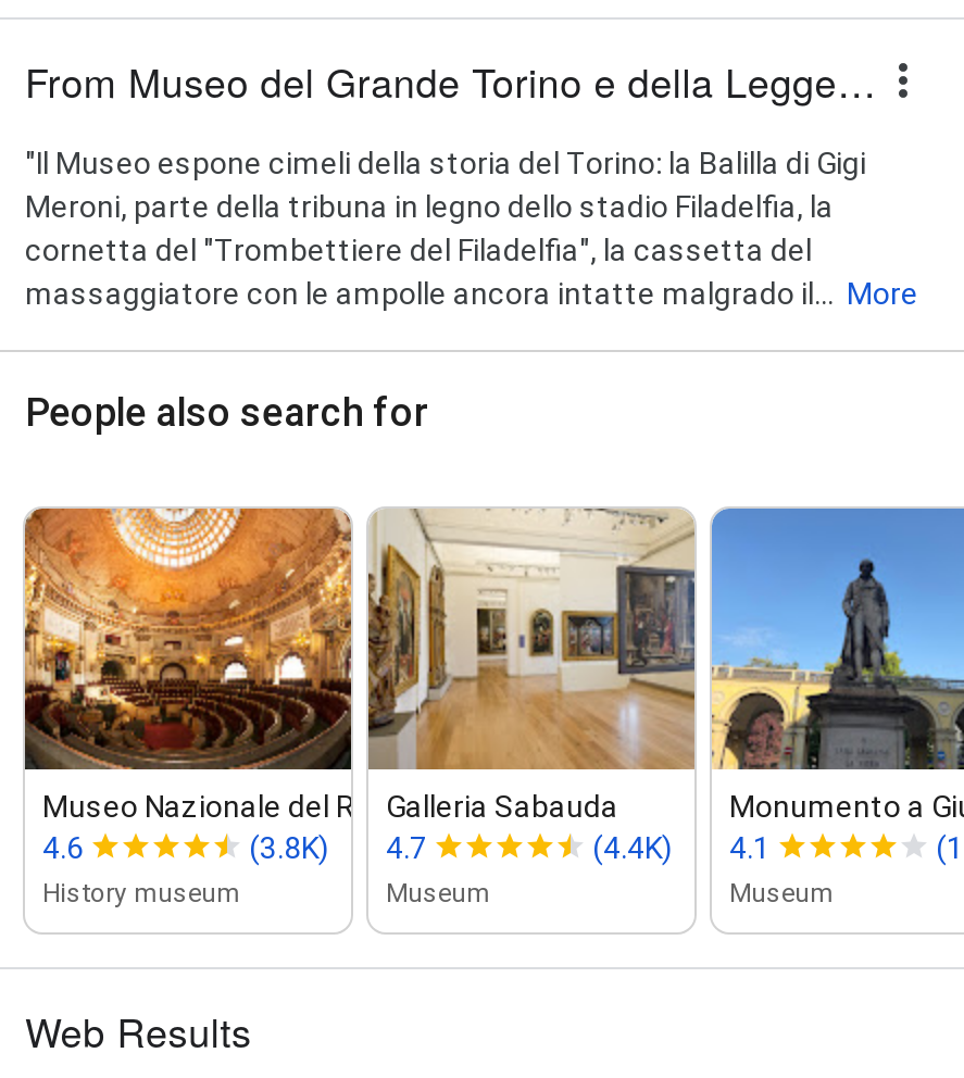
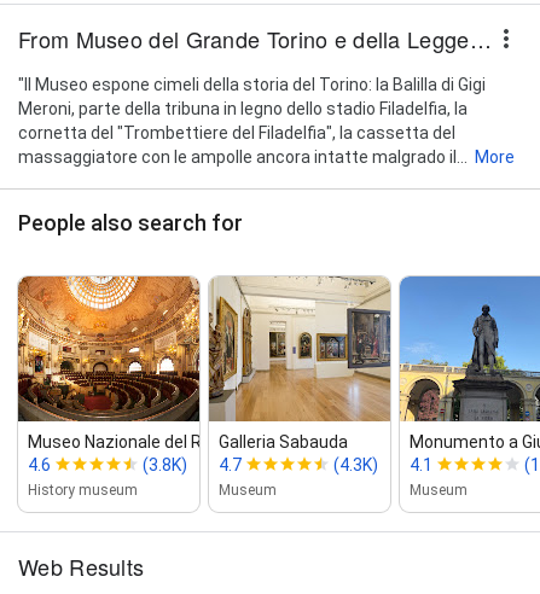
[592,830,771,864] (4.4K) 4.1 -> [333,455,432,474] (4.3K) 4.1

